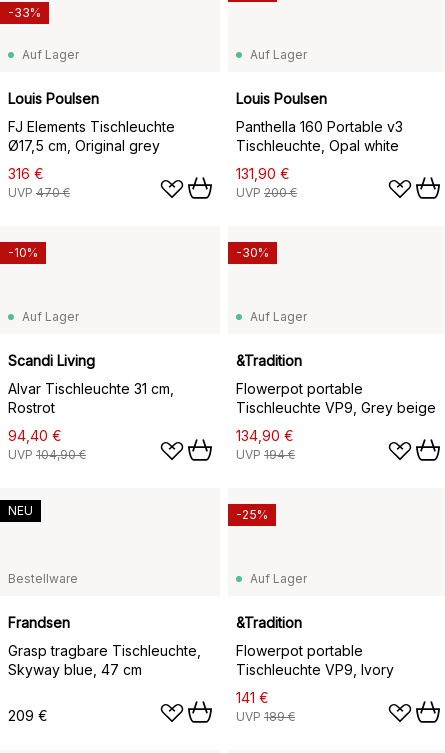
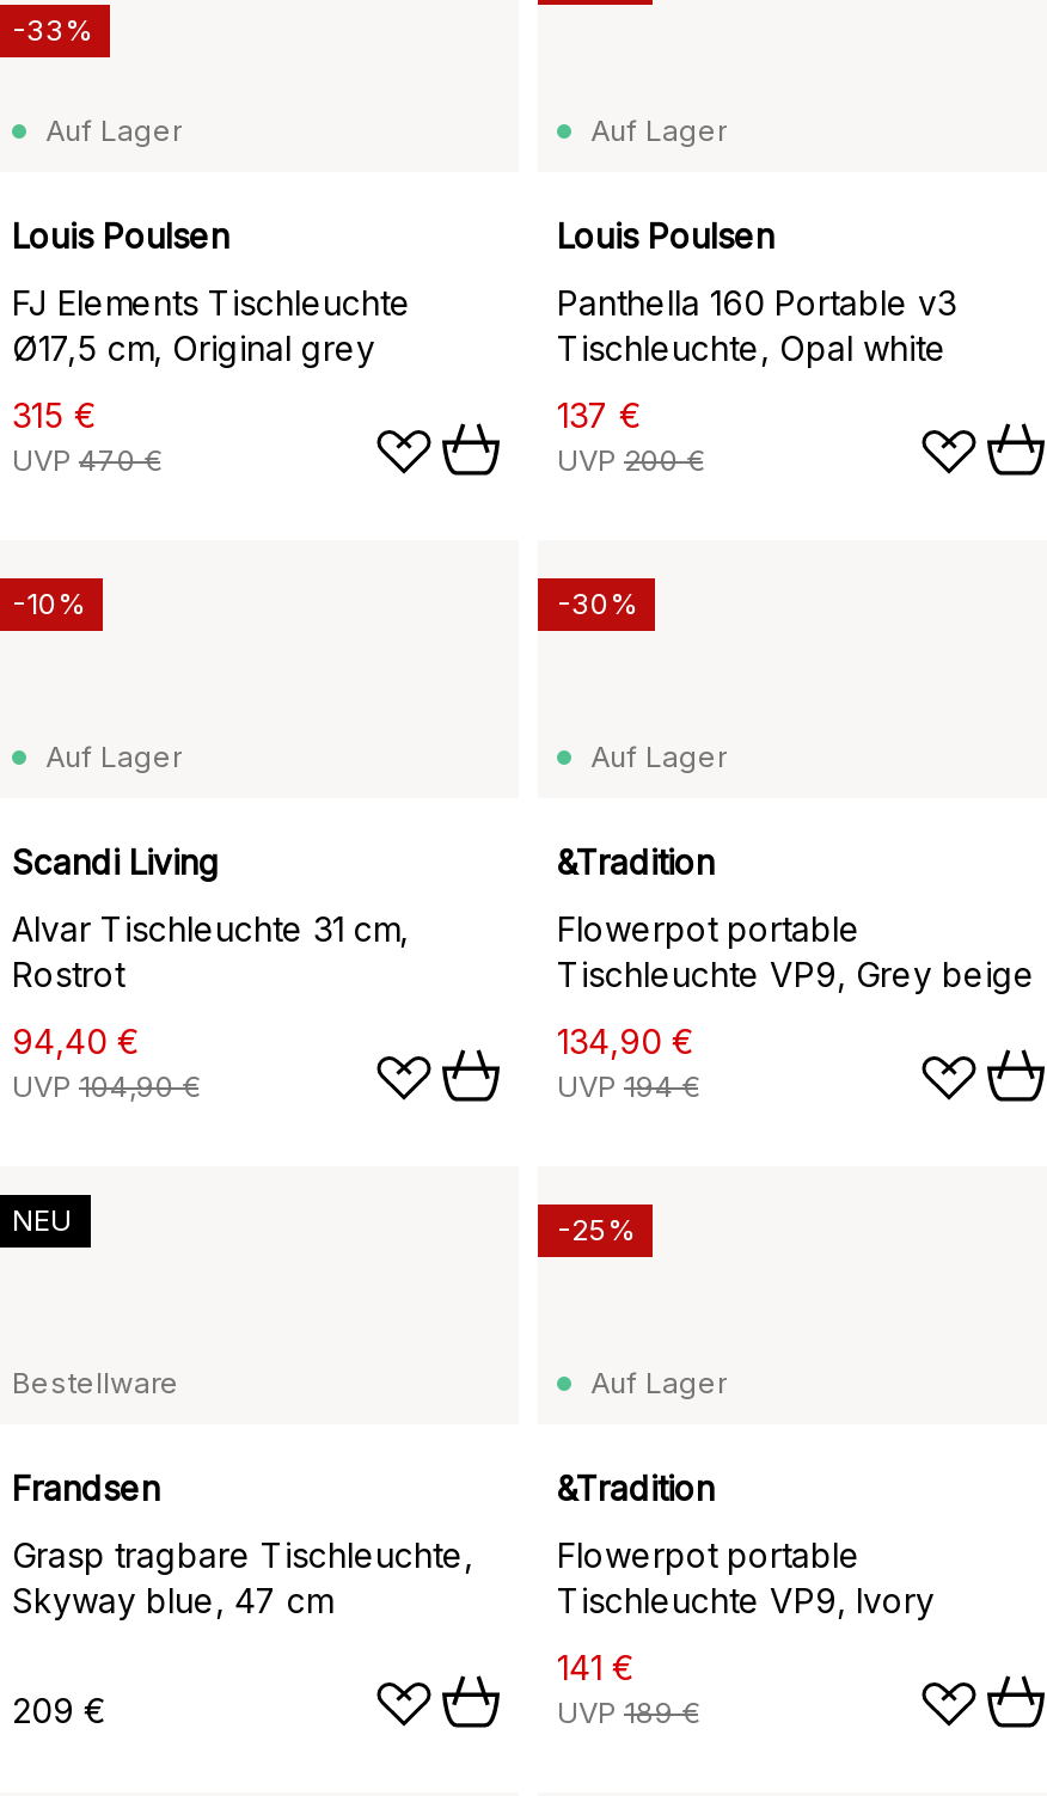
[8,165,44,182] 316 € -> [12,394,98,435] 315 €
[236,165,290,182] 131,90 € -> [557,394,643,435] 137 €

